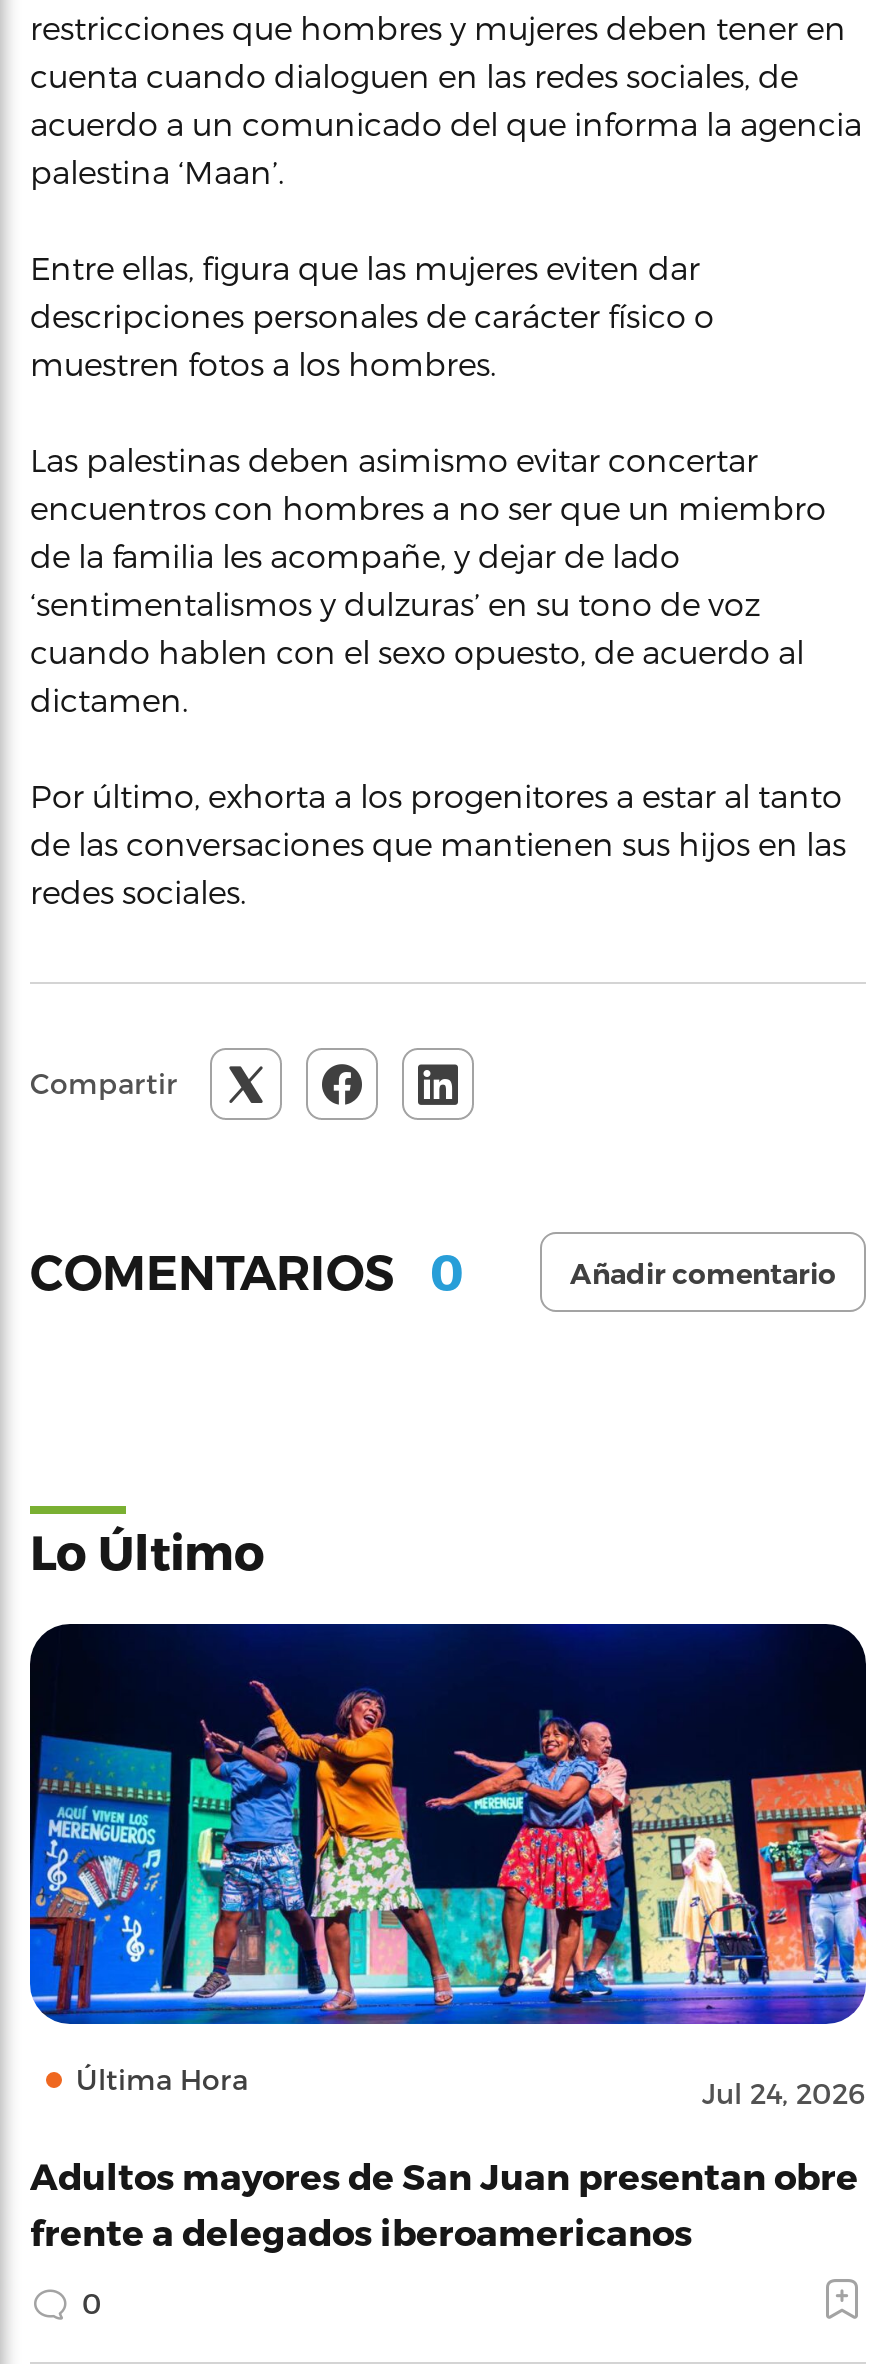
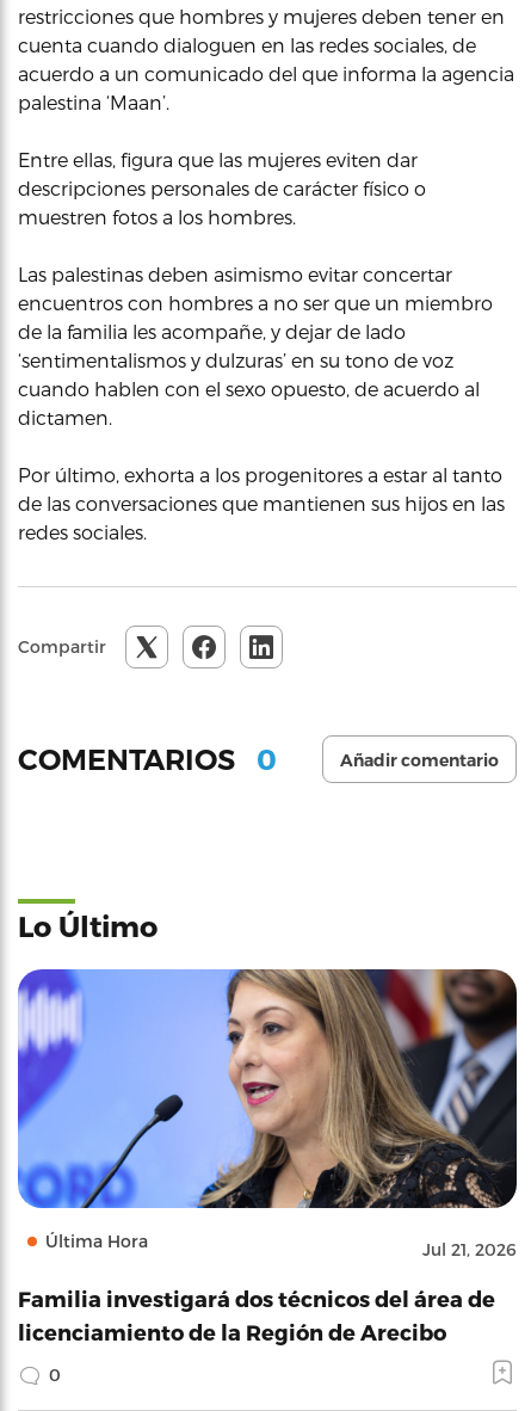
[28,1622,868,2110] [image] | Jul 24, 2026 -> [17,968,518,1259] [image] | Jul 21, 2026
[30,2154,858,2252] Adultos mayores de San Juan presentan obre | frente a delegados iberoamericanos -> [18,1286,495,1344] Familia investigará dos técnicos del área de | licenciamiento de la Región de Arecibo

